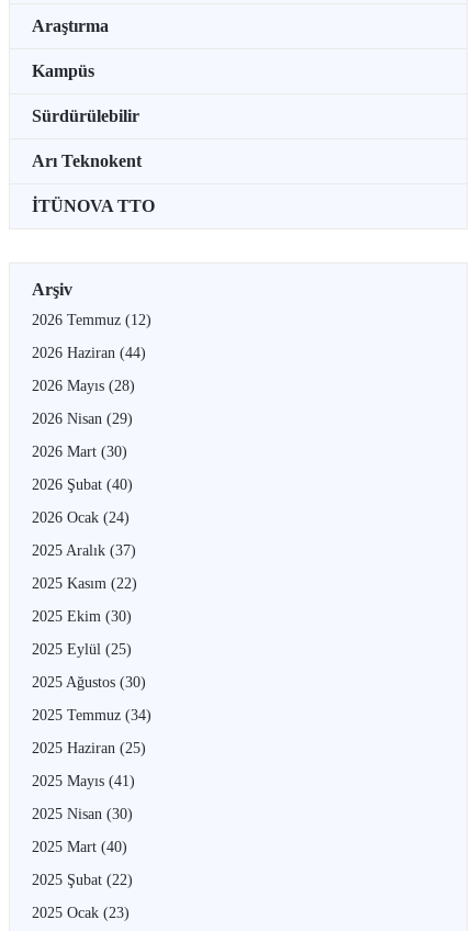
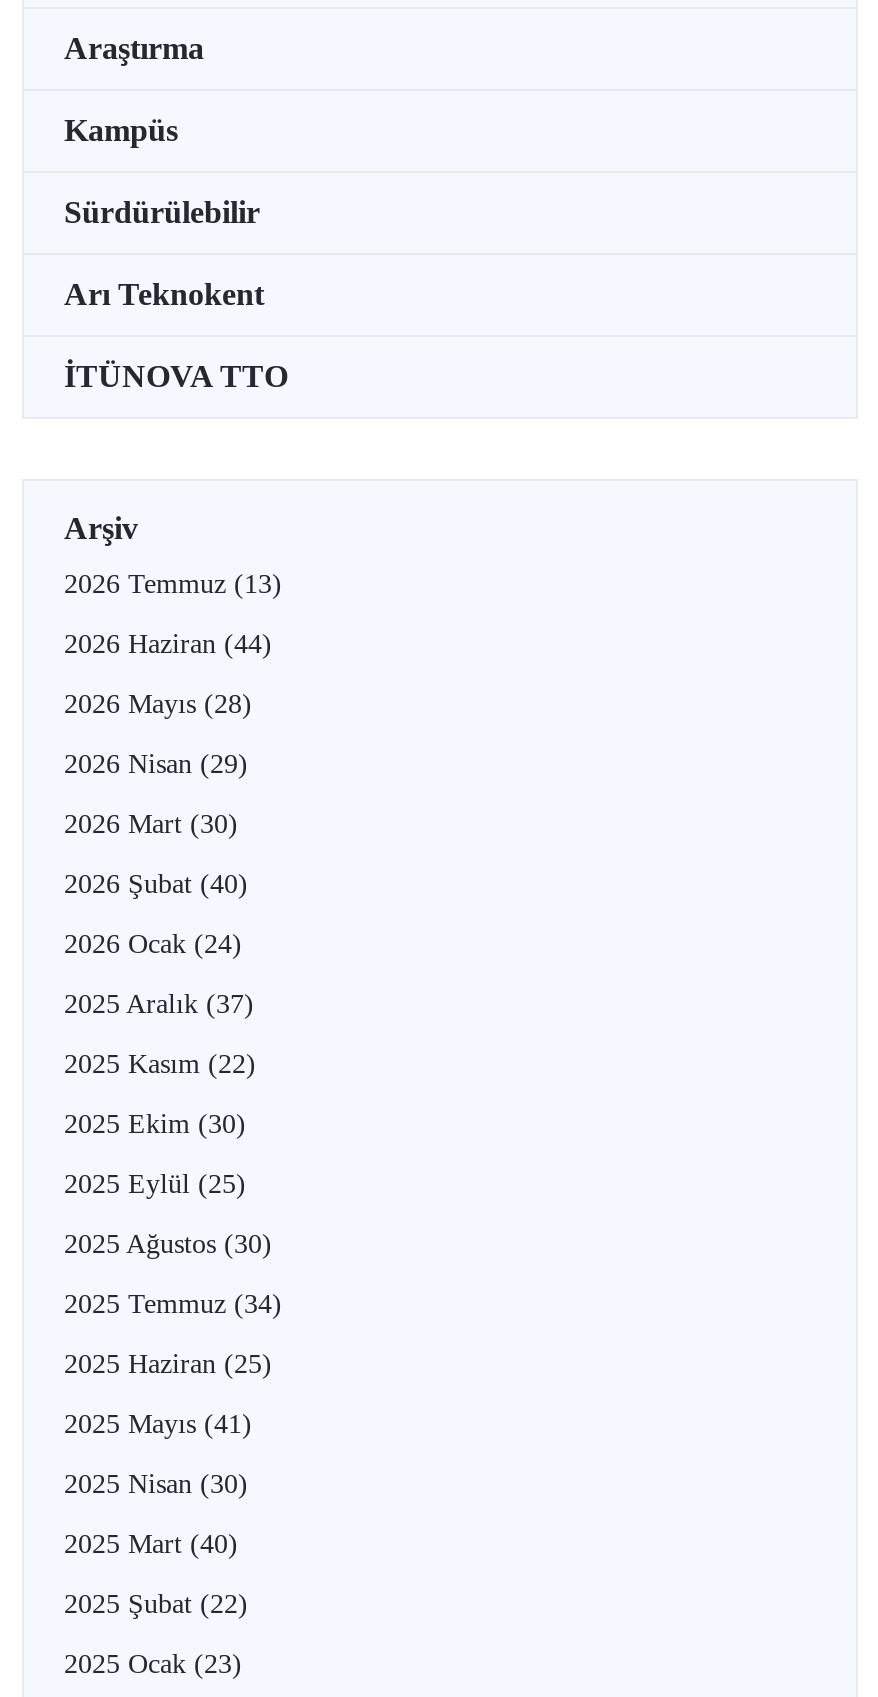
[32,312,151,328] 2026 Temmuz (12) -> [64,569,282,599] 2026 Temmuz (13)

